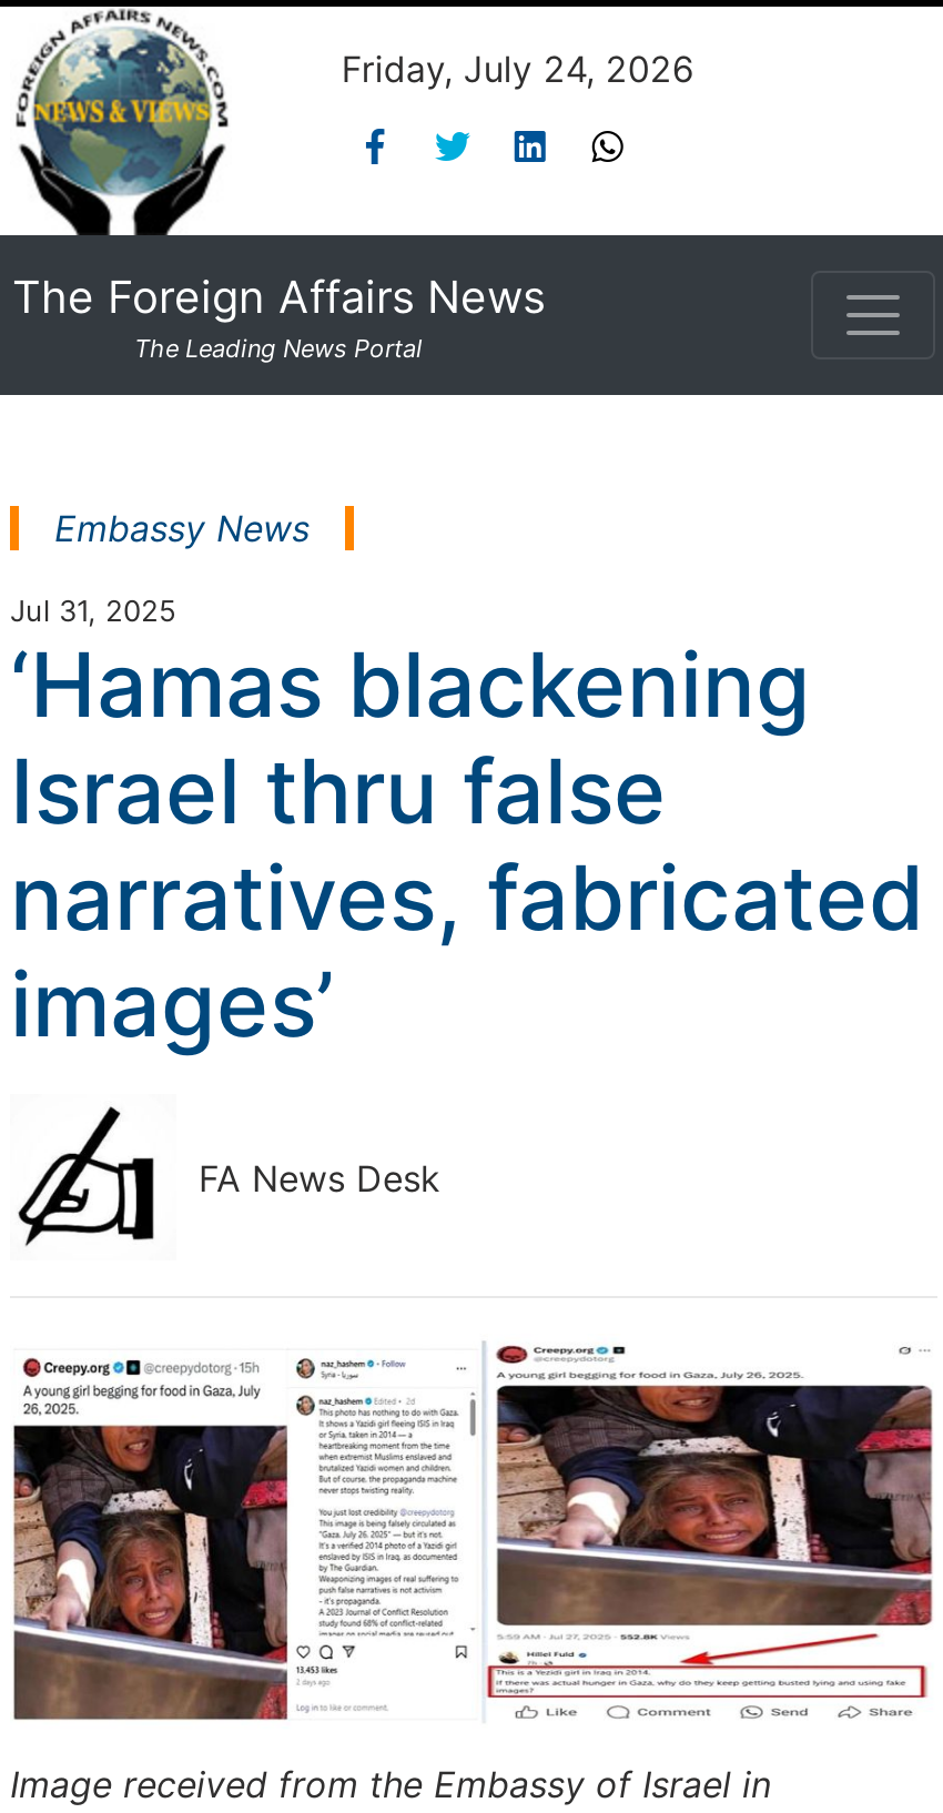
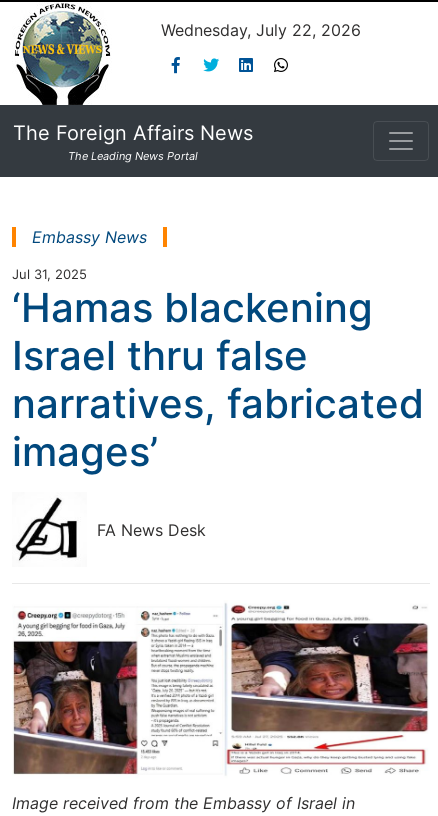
[341,47,694,91] Friday, July 24, 2026 -> [161,20,361,40] Wednesday, July 22, 2026

